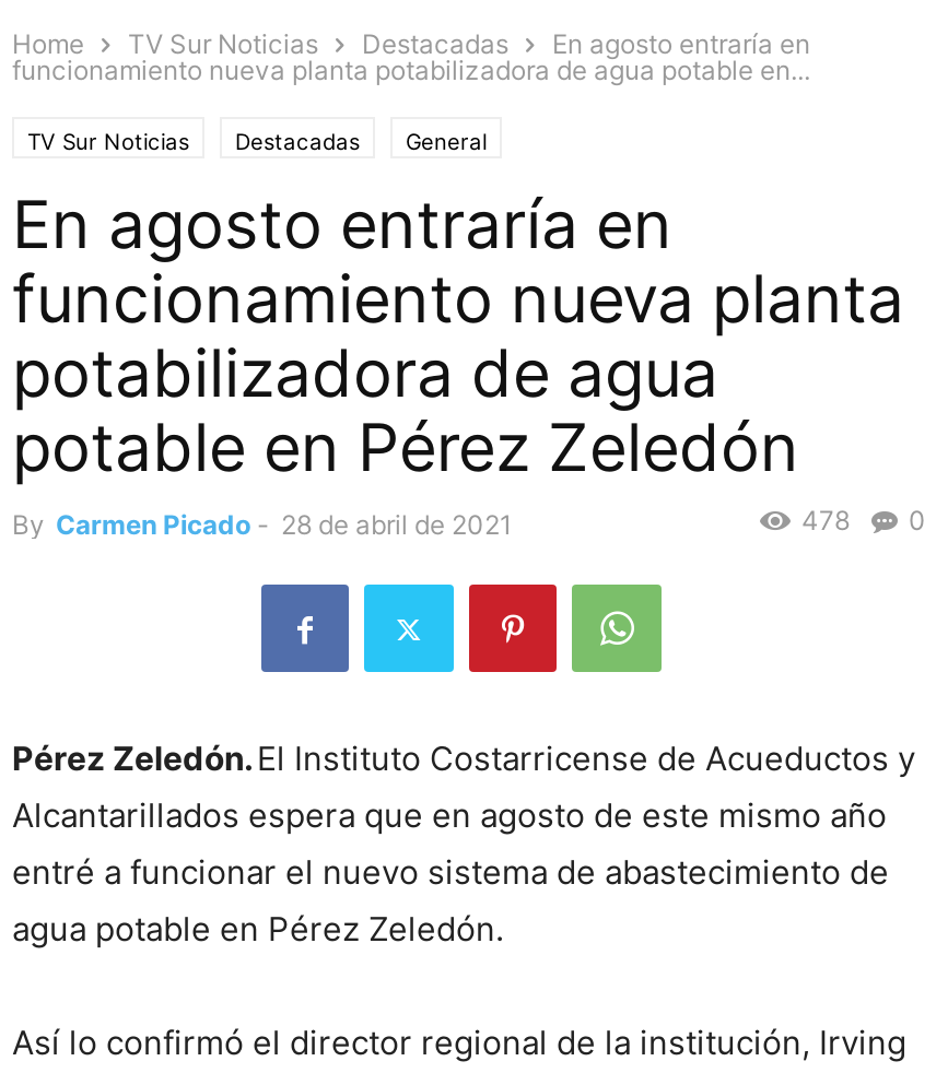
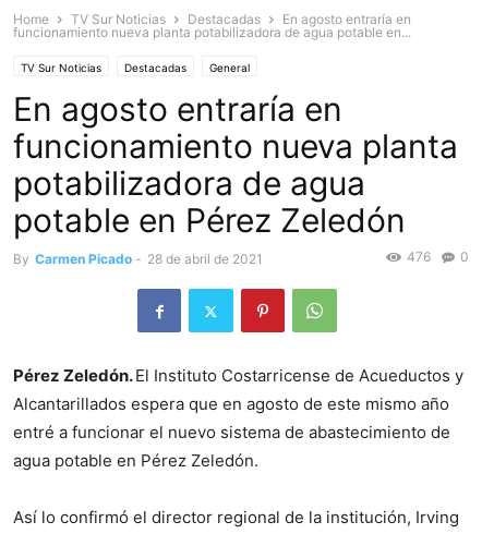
[801,504,926,536] 478 0 -> [407,248,469,265] 476 0

